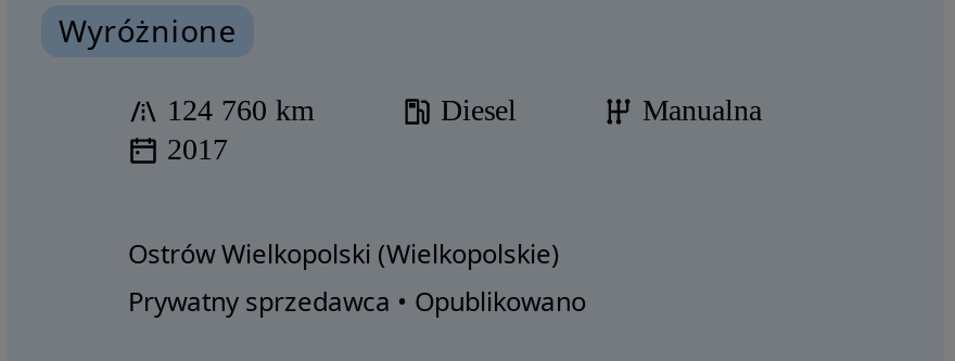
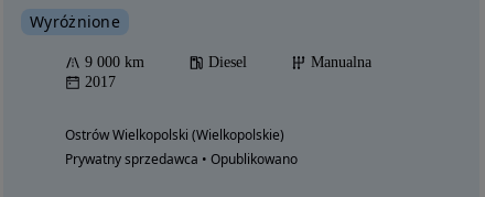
[167,95,315,127] 124 760 km -> [85,54,144,71] 9 000 km

